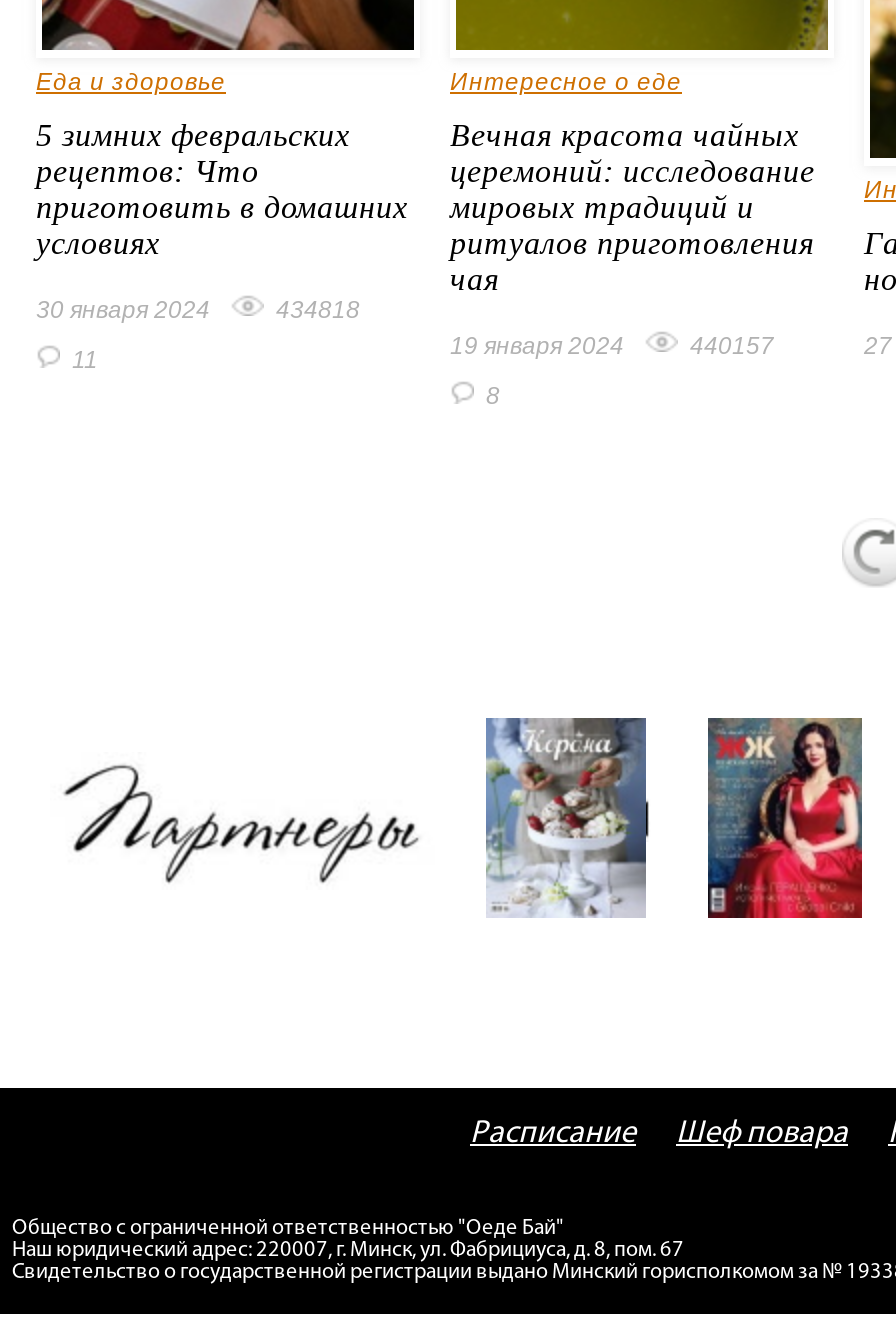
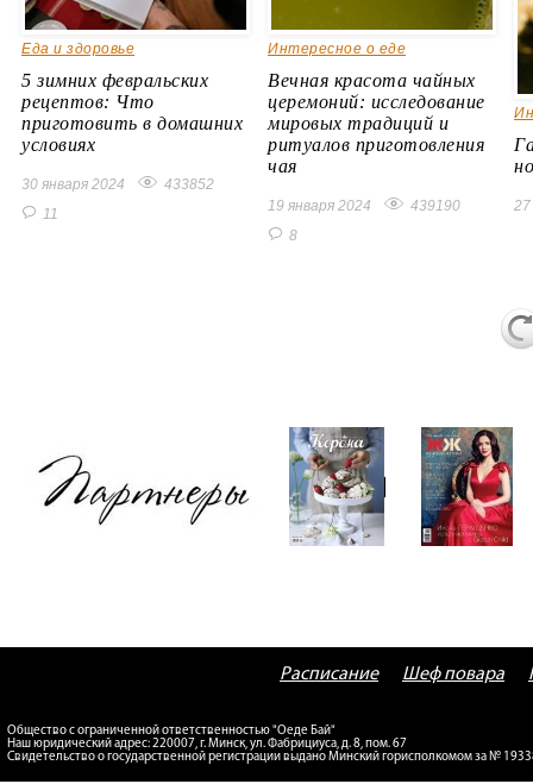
[276,296,360,324] 434818 -> [164,176,214,193] 433852
[690,332,774,360] 440157 -> [410,197,460,214] 439190

